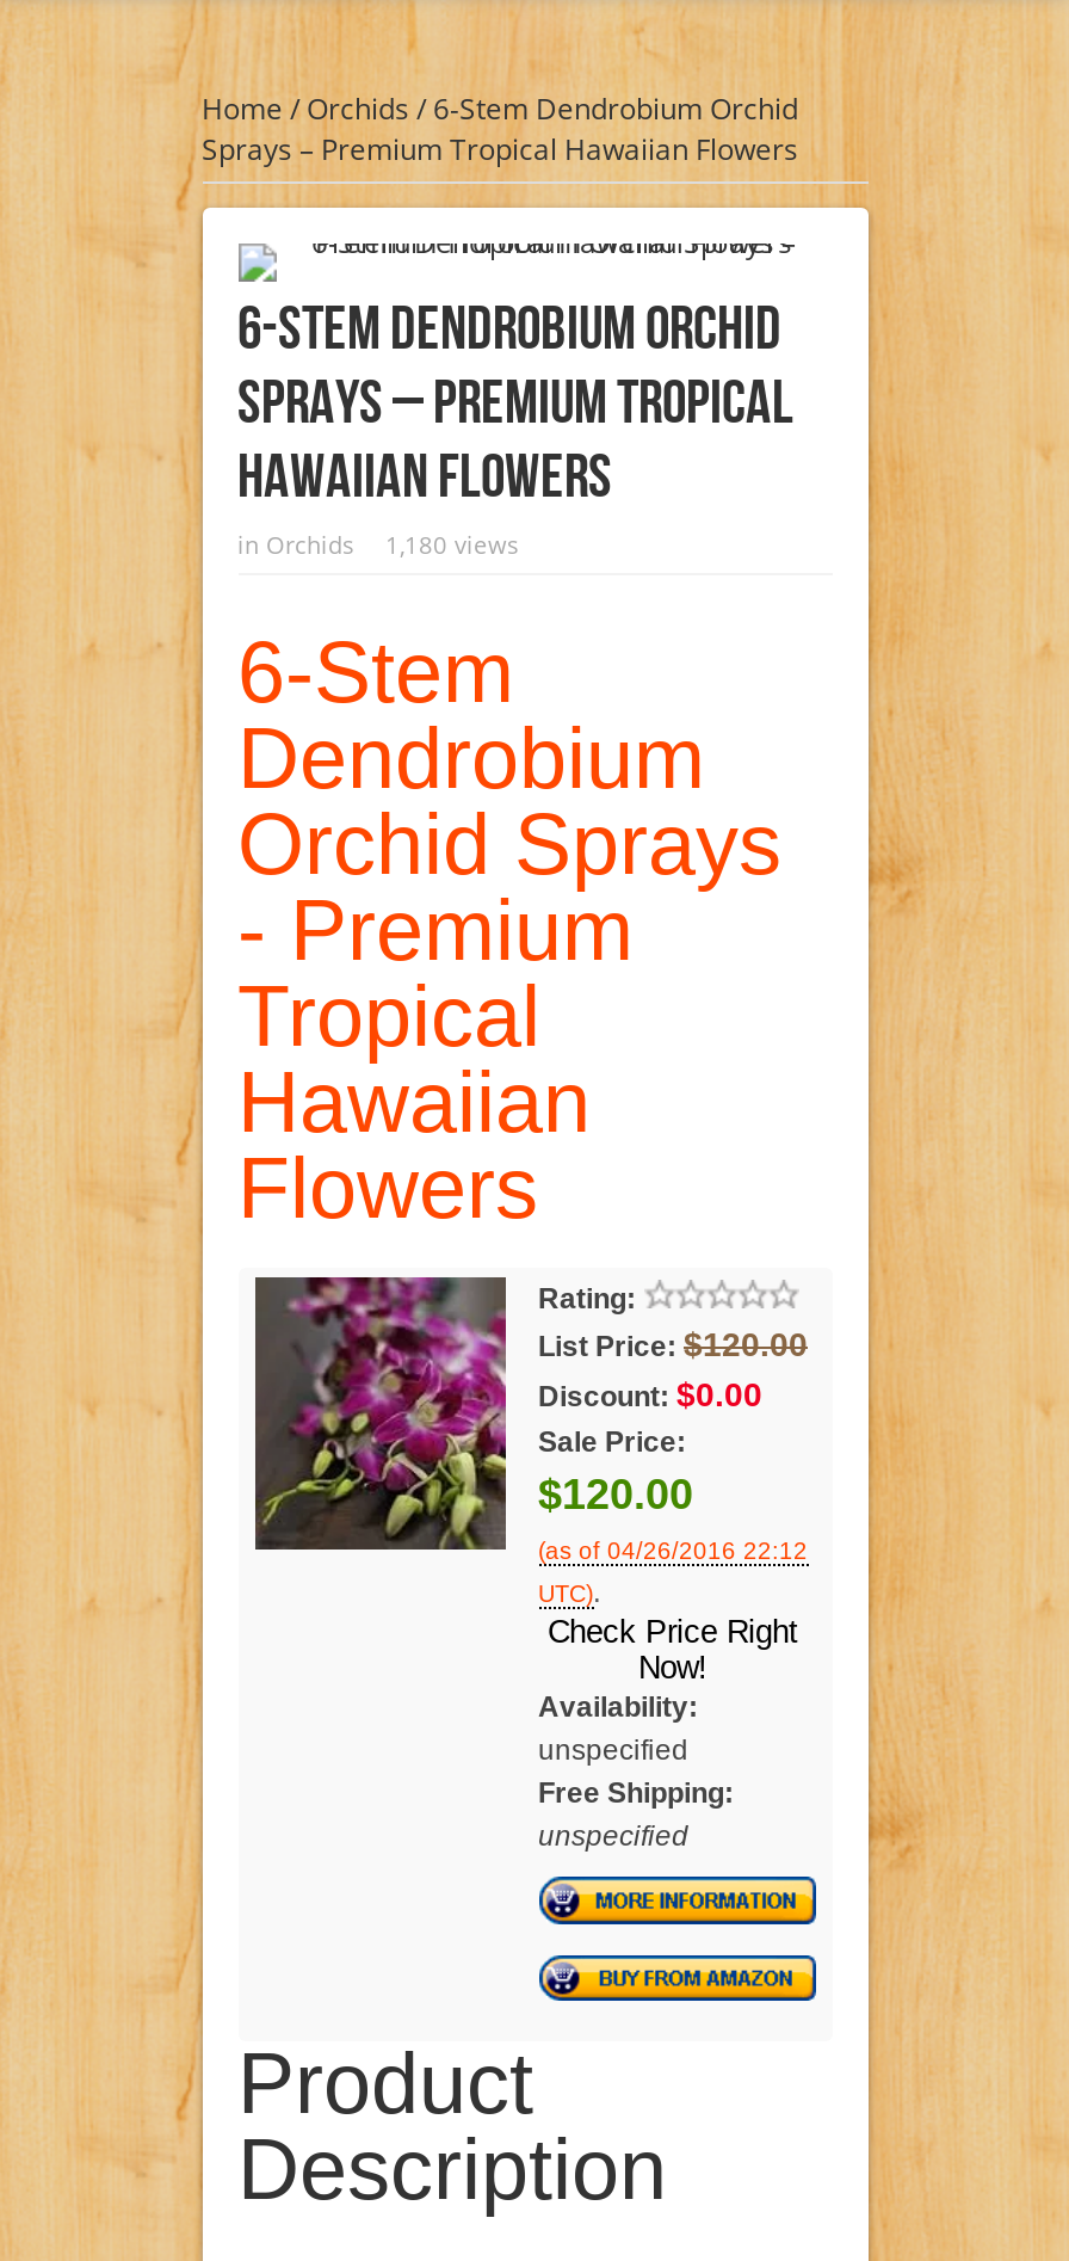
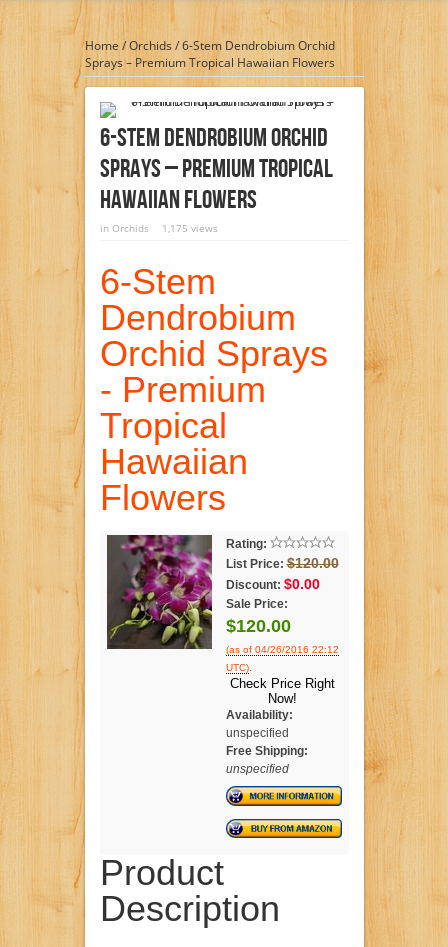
[237,528,519,561] in Orchids 1,180 views -> [99,221,217,235] in Orchids 1,175 views

